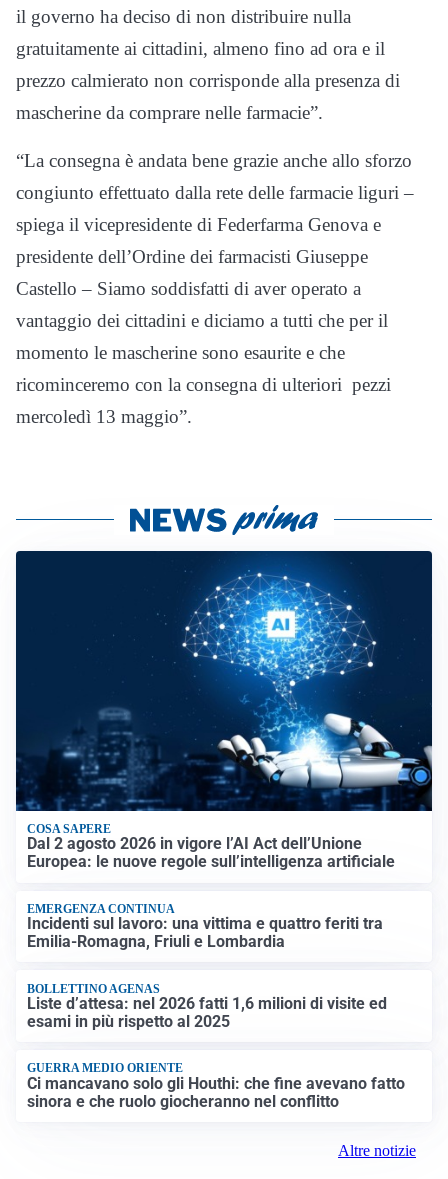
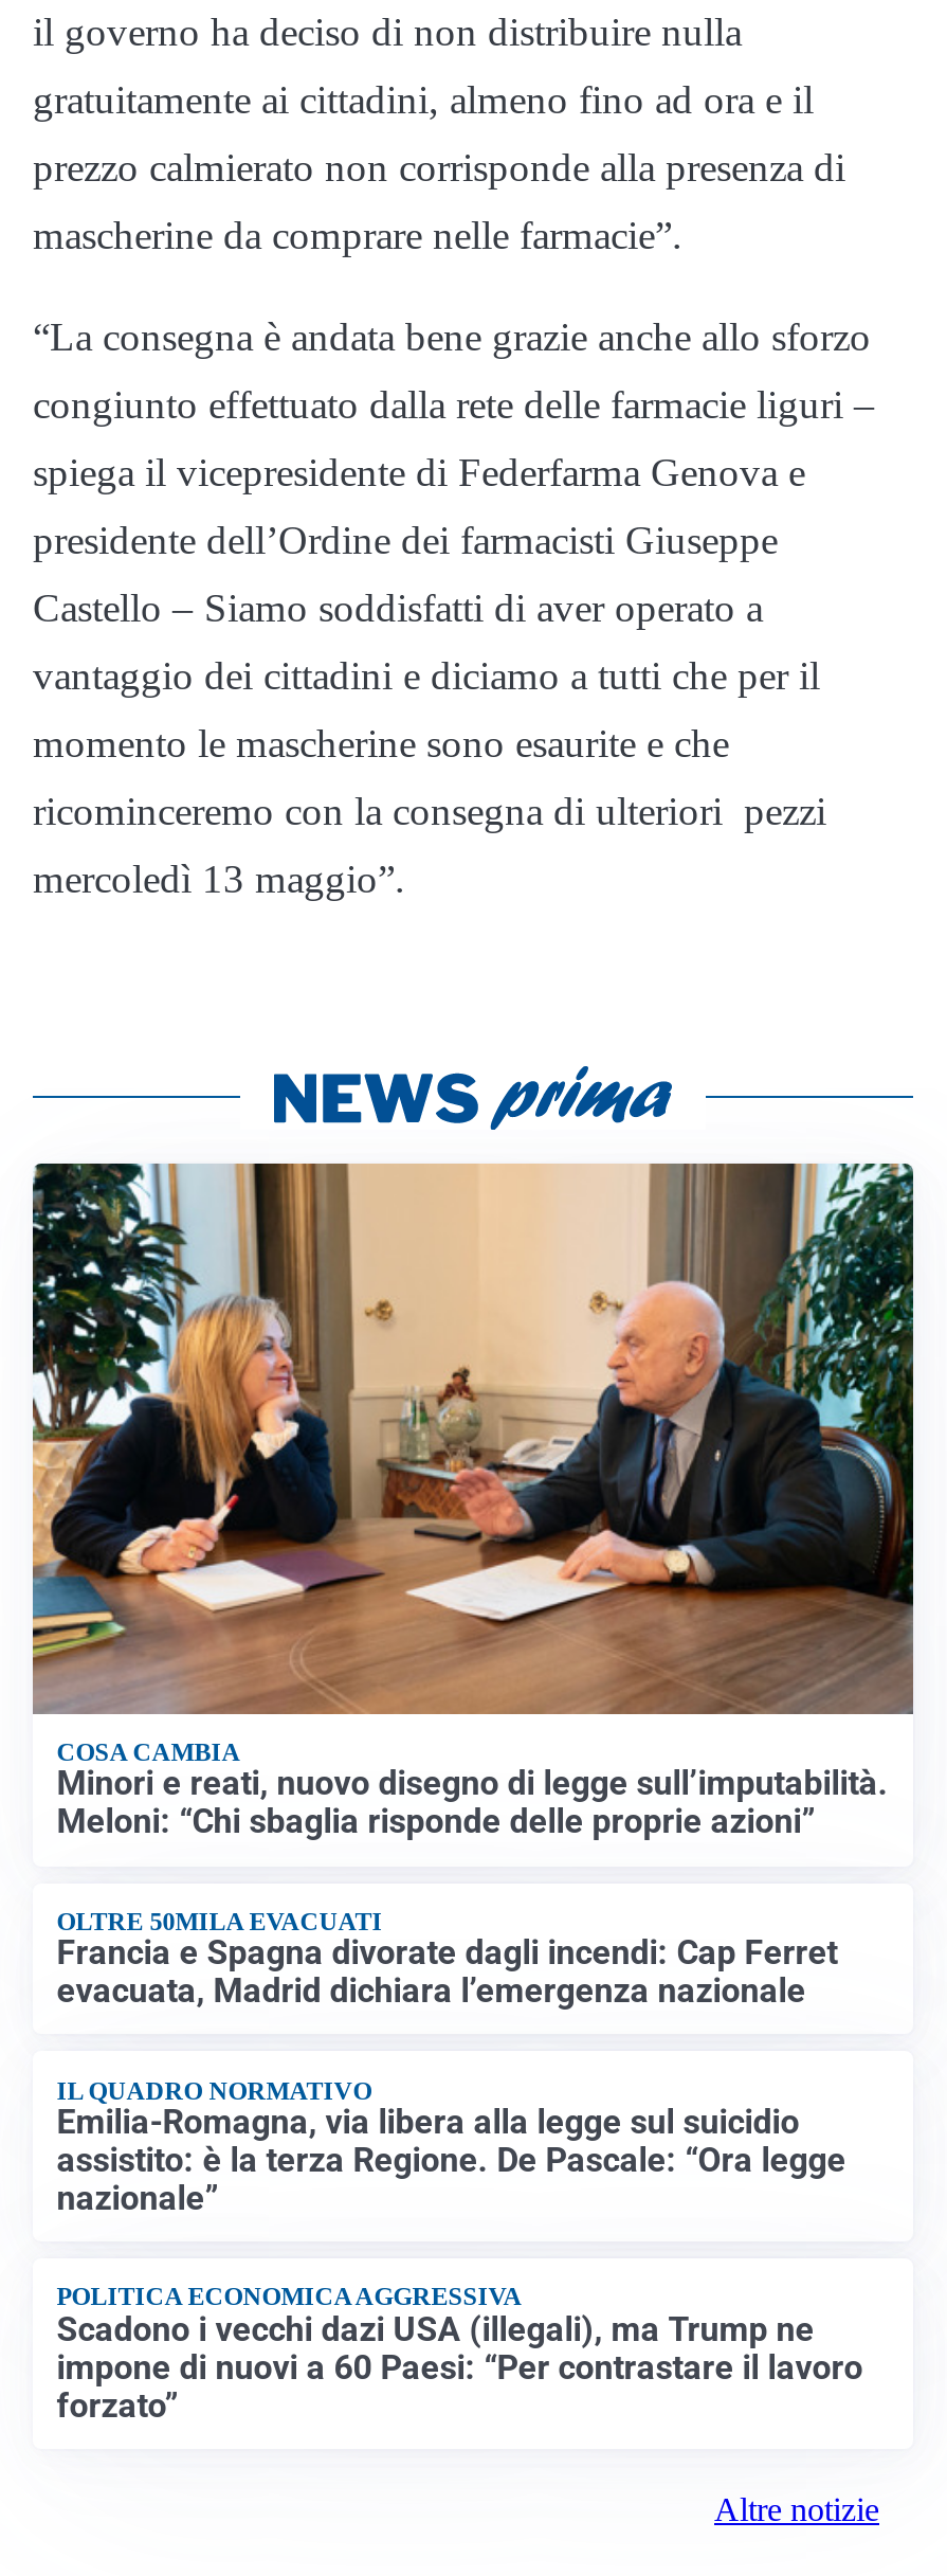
[15,550,433,871] [image] | COSA SAPERE | Dal 2 agosto 2026 in vigore l’AI Act dell’Unione | Europea: le nuove regole sull’intelligenza artificiale -> [31,1161,915,1842] [image] | COSA CAMBIA | Minori e reati, nuovo disegno di legge sull’imputabilità. | Meloni: “Chi sbaglia risponde delle proprie azioni”
[27,902,383,951] EMERGENZA CONTINUA | Incidenti sul lavoro: una vittima e quattro feriti tra | Emilia-Romagna, Friuli e Lombardia -> [57,1906,837,2011] OLTRE 50MILA EVACUATI | Francia e Spagna divorate dagli incendi: Cap Ferret | evacuata, Madrid dichiara l’emergenza nazionale
[27,982,387,1031] BOLLETTINO AGENAS | Liste d’attesa: nel 2026 fatti 1,6 milioni di visite ed | esami in più rispetto al 2025 -> [57,2075,846,2218] IL QUADRO NORMATIVO | Emilia-Romagna, via libera alla legge sul suicidio | assistito: è la terza Regione. De Pascale: “Ora legge | nazionale”
[27,1061,405,1111] GUERRA MEDIO ORIENTE | Ci mancavano solo gli Houthi: che fine avevano fatto | sinora e che ruolo giocheranno nel conflitto -> [57,2282,863,2425] POLITICA ECONOMICA AGGRESSIVA | Scadono i vecchi dazi USA (illegali), ma Trump ne | impone di nuovi a 60 Paesi: “Per contrastare il lavoro | forzato”

